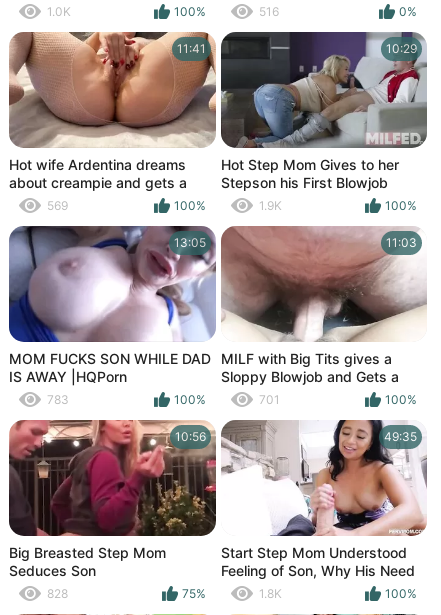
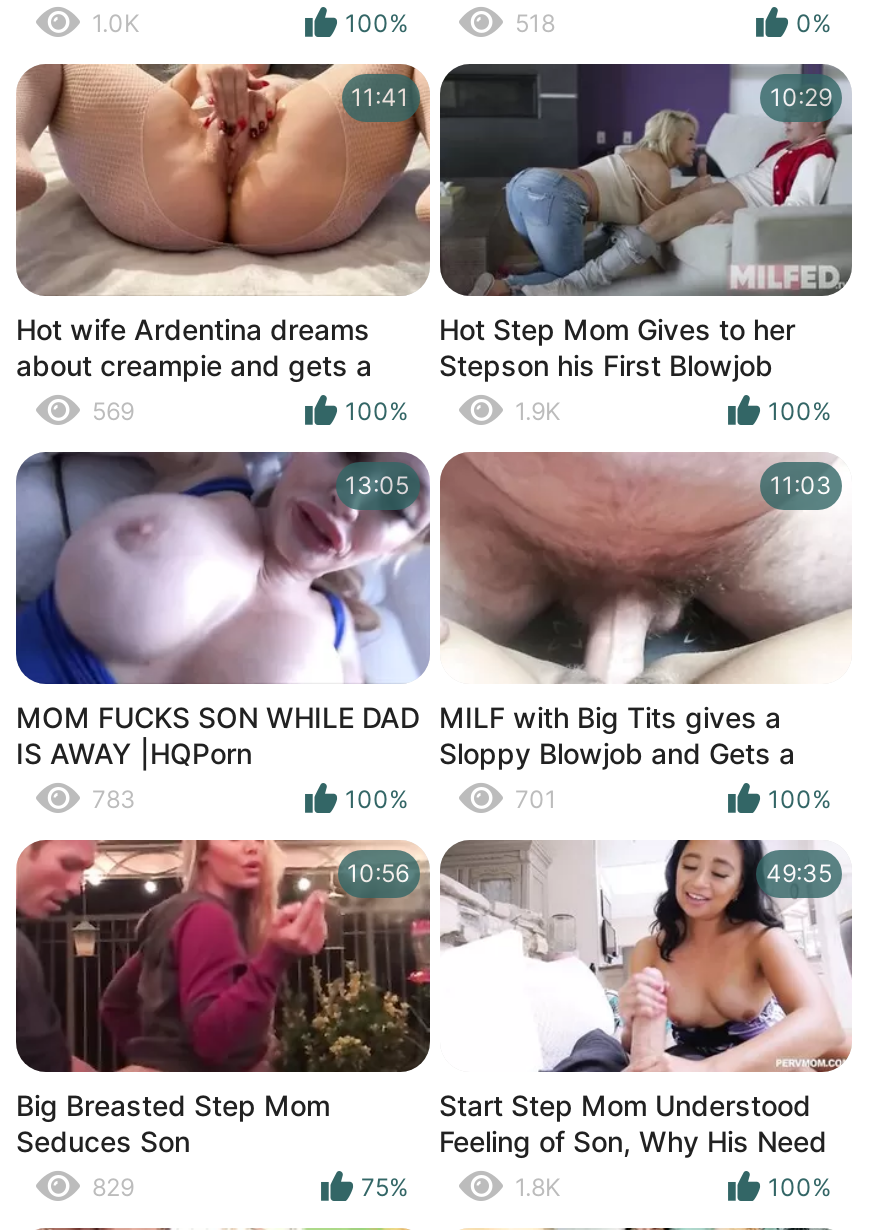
[258,4,278,19] 516 -> [515,8,555,38] 518
[47,586,68,601] 828 -> [92,1173,134,1203] 829

